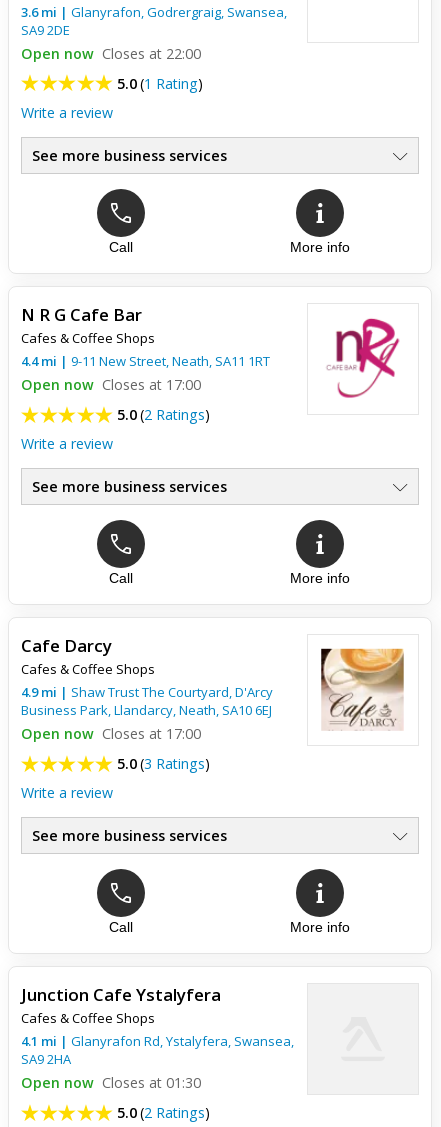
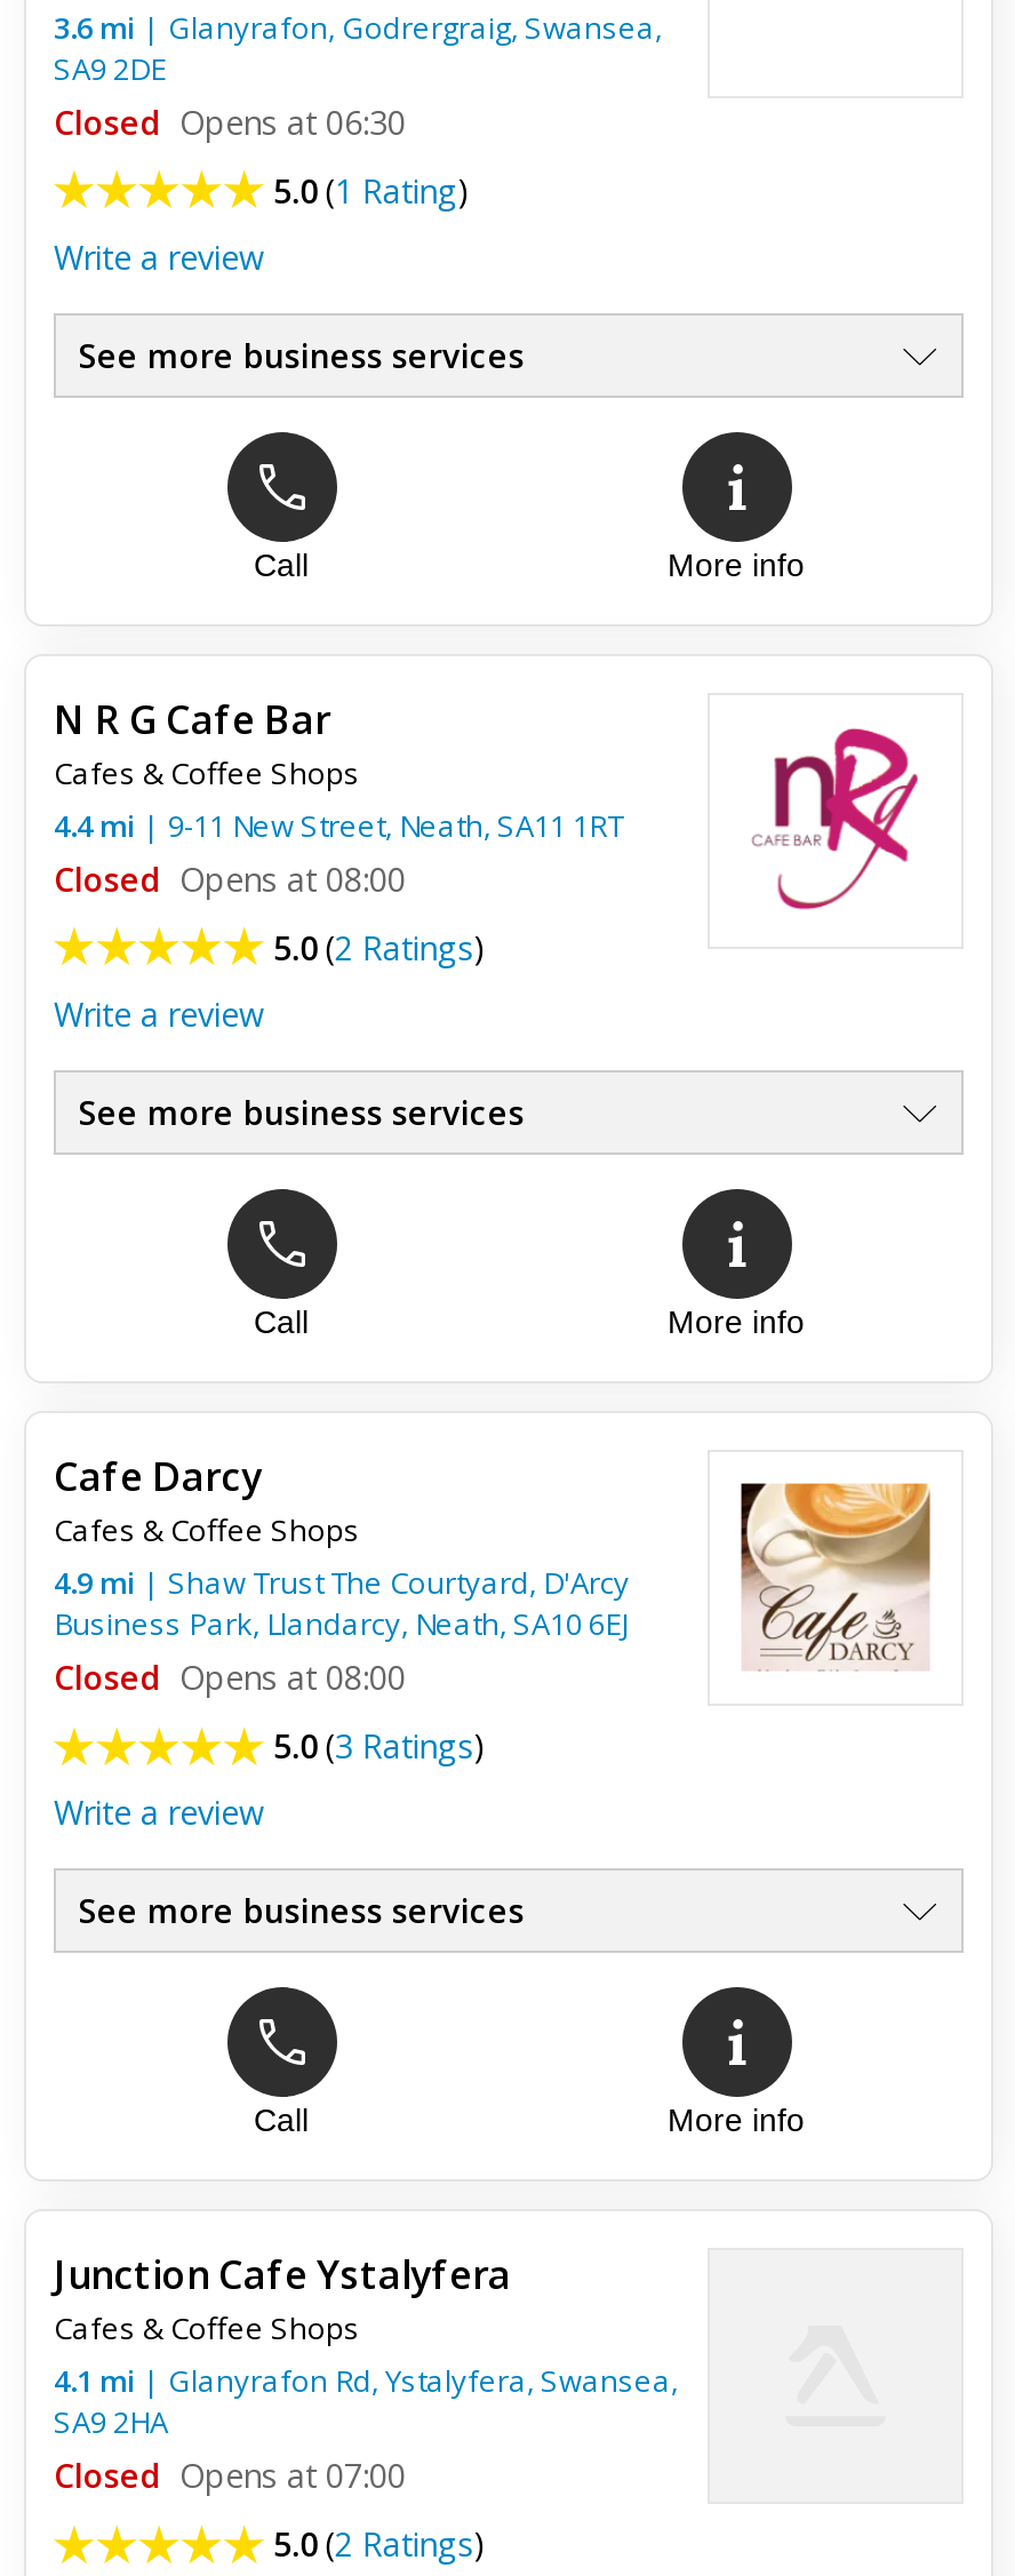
[21,44,201,63] Open now Closes at 22:00 -> [54,101,406,144] Closed Opens at 06:30
[21,375,201,394] Open now Closes at 17:00 -> [54,858,406,901] Closed Opens at 08:00
[21,724,201,743] Open now Closes at 17:00 -> [54,1656,406,1699] Closed Opens at 08:00
[21,1073,201,1092] Open now Closes at 01:30 -> [54,2454,406,2497] Closed Opens at 07:00

